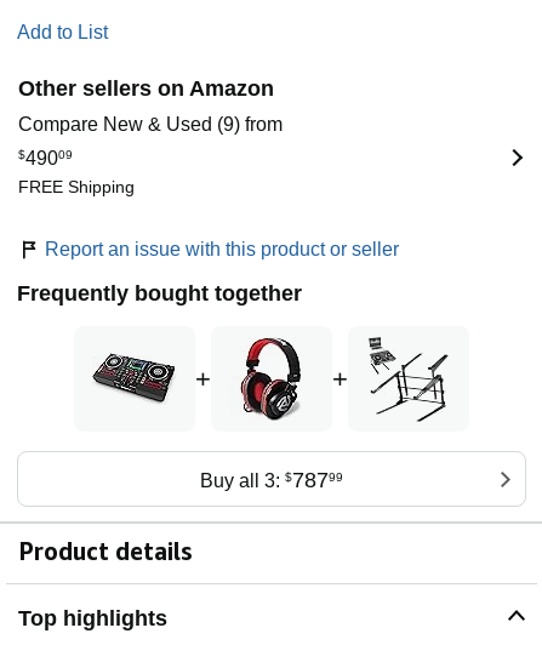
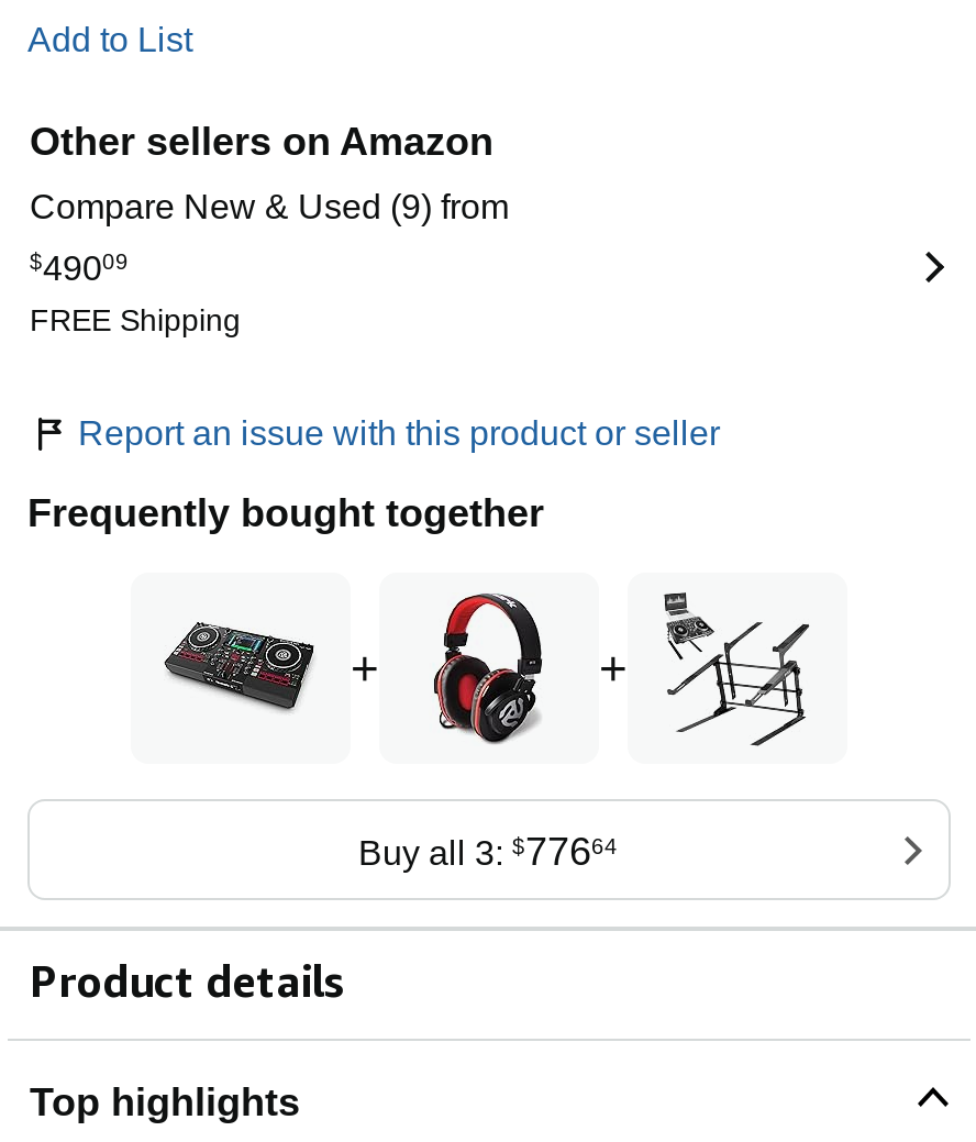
[199,468,343,492] Buy all 3: $78799 -> [358,830,618,874] Buy all 3: $77664

